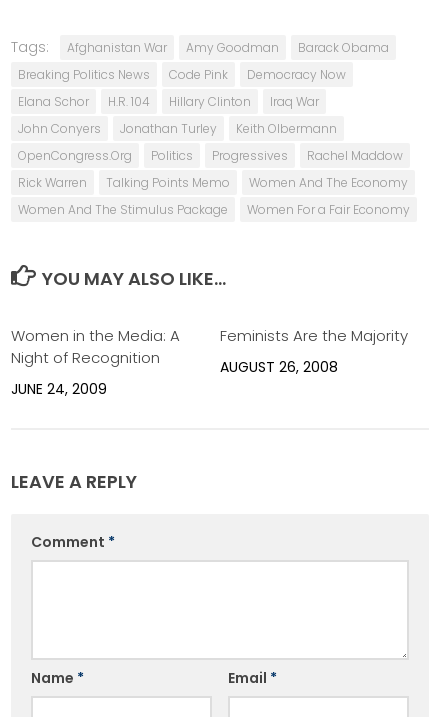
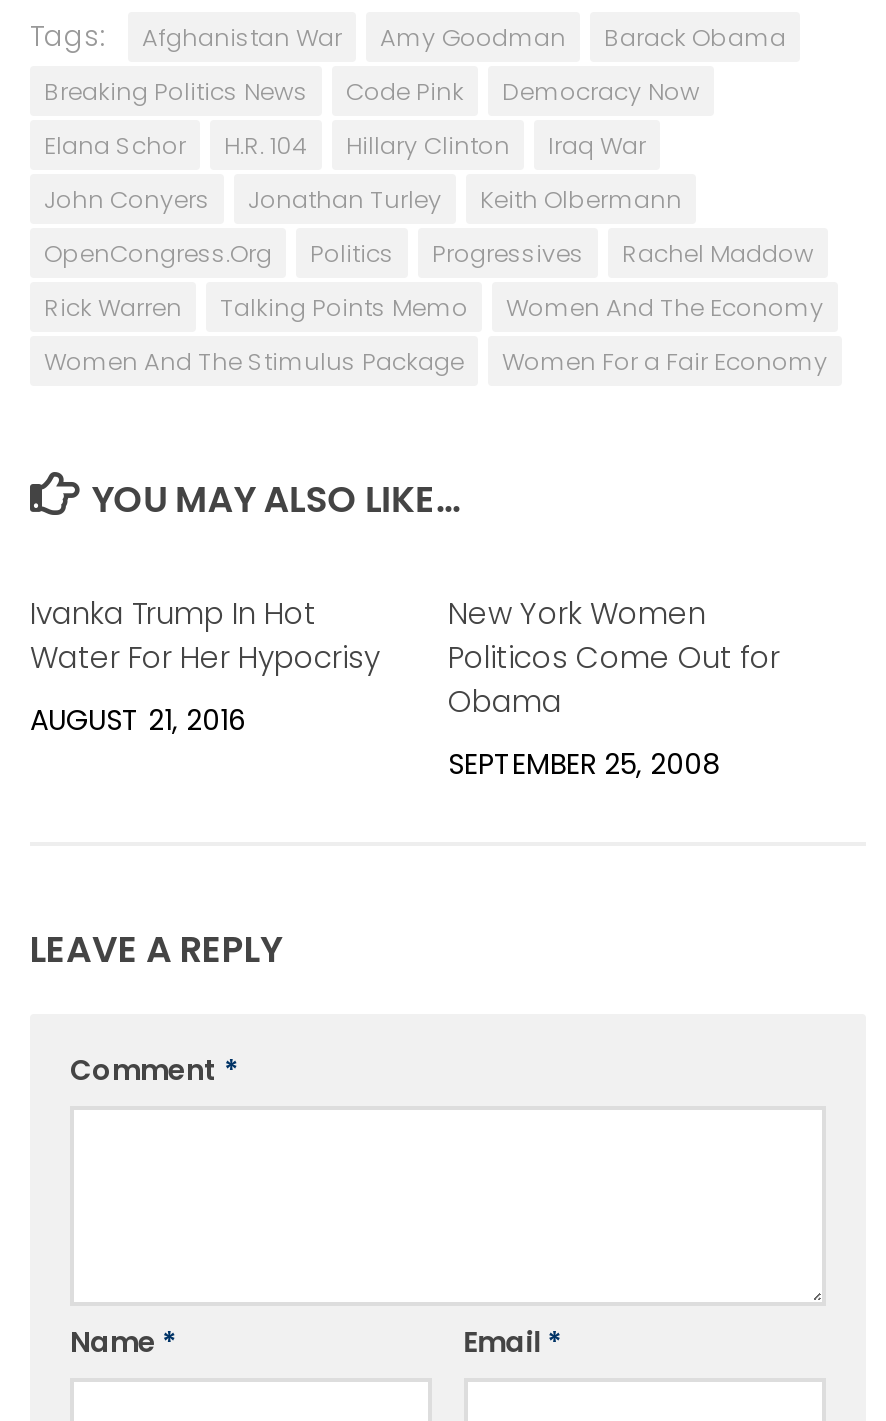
[11,325,180,368] Women in the Media: A | Night of Recognition -> [30,592,380,678] Ivanka Trump In Hot | Water For Her Hypocrisy
[220,325,408,346] Feminists Are the Majority -> [448,592,780,722] New York Women | Politicos Come Out for | Obama
[220,357,338,377] AUGUST 26, 2008 -> [448,744,720,784] SEPTEMBER 25, 2008
[11,379,107,399] JUNE 24, 2009 -> [30,700,246,740] AUGUST 21, 2016

